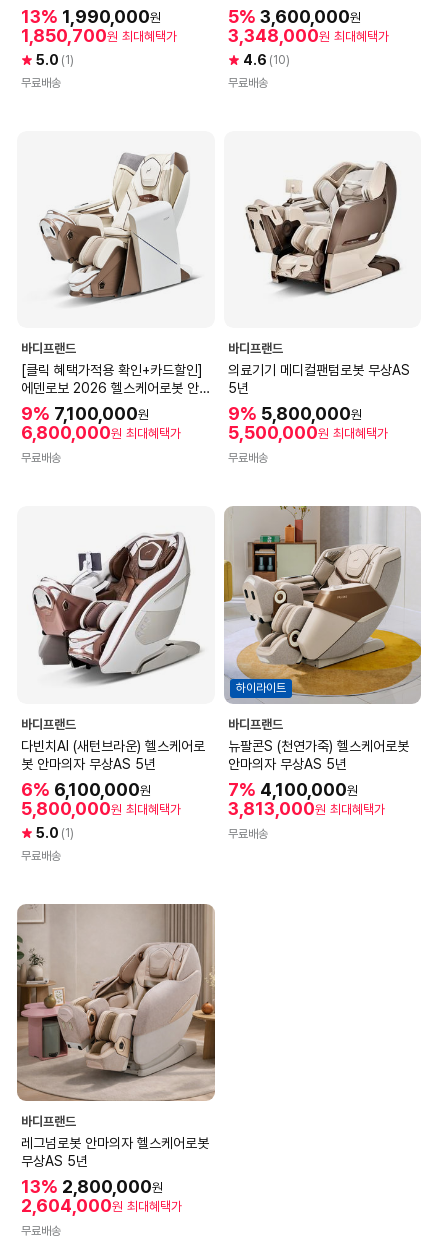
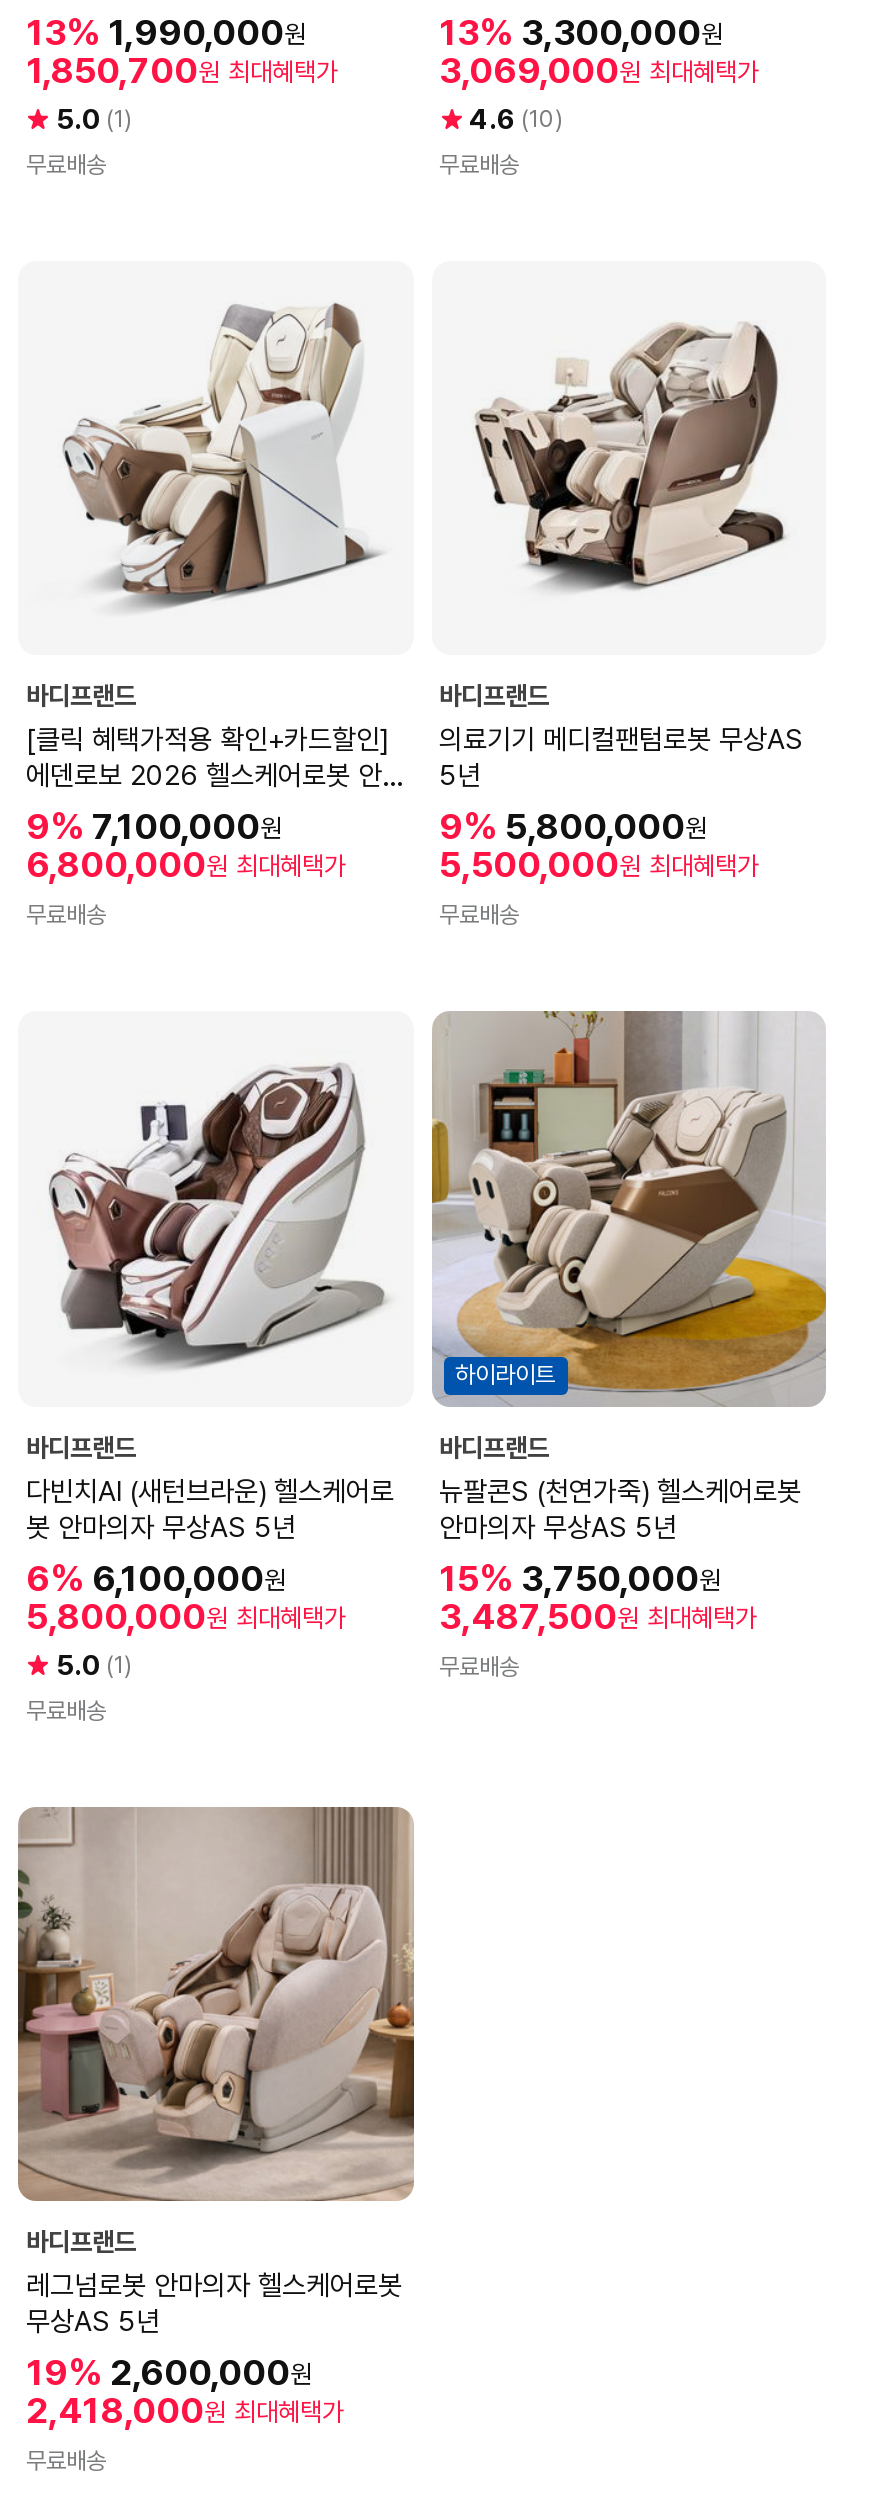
[227,6,360,27] 5% 3,600,000원 -> [439,11,723,53] 13% 3,300,000원
[227,25,388,46] 3,348,000원 최대혜택가 -> [439,49,759,91] 3,069,000원 최대혜택가
[227,779,357,800] 7% 4,100,000원 -> [439,1557,721,1599] 15% 3,750,000원
[227,798,384,819] 3,813,000원 최대혜택가 -> [439,1595,757,1637] 3,487,500원 최대혜택가
[21,1176,163,1197] 13% 2,800,000원 -> [26,2352,312,2394] 19% 2,600,000원
[21,1195,182,1216] 2,604,000원 최대혜택가 -> [26,2390,344,2432] 2,418,000원 최대혜택가

